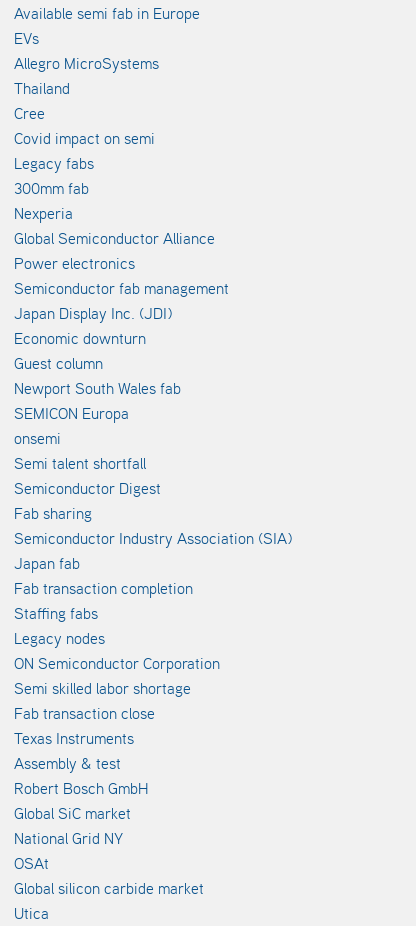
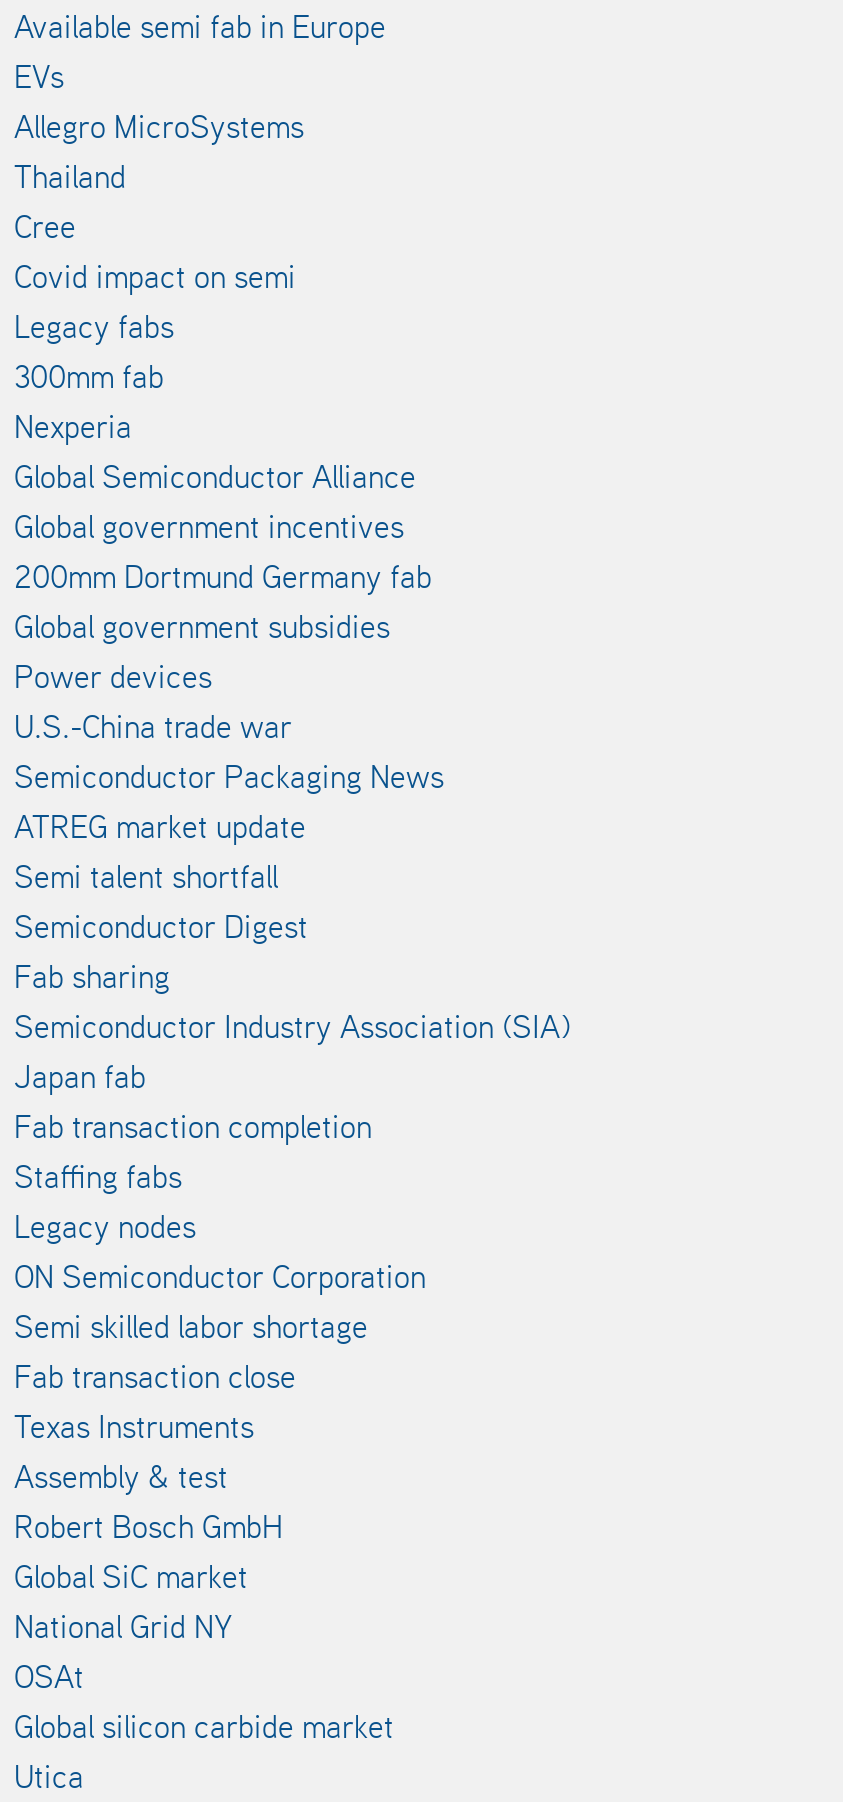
[14,253,229,448] Power electronics | Semiconductor fab management | Japan Display Inc. (JDI) | Economic downturn | Guest column | Newport South Wales fab | SEMICON Europa | onsemi -> [14,506,444,846] Global government incentives | 200mm Dortmund Germany fab | Global government subsidies | Power devices | U.S.-China trade war | Semiconductor Packaging News | ATREG market update

